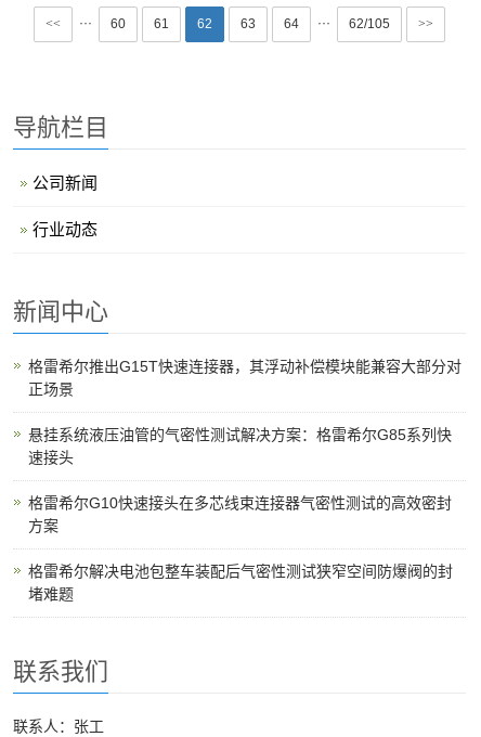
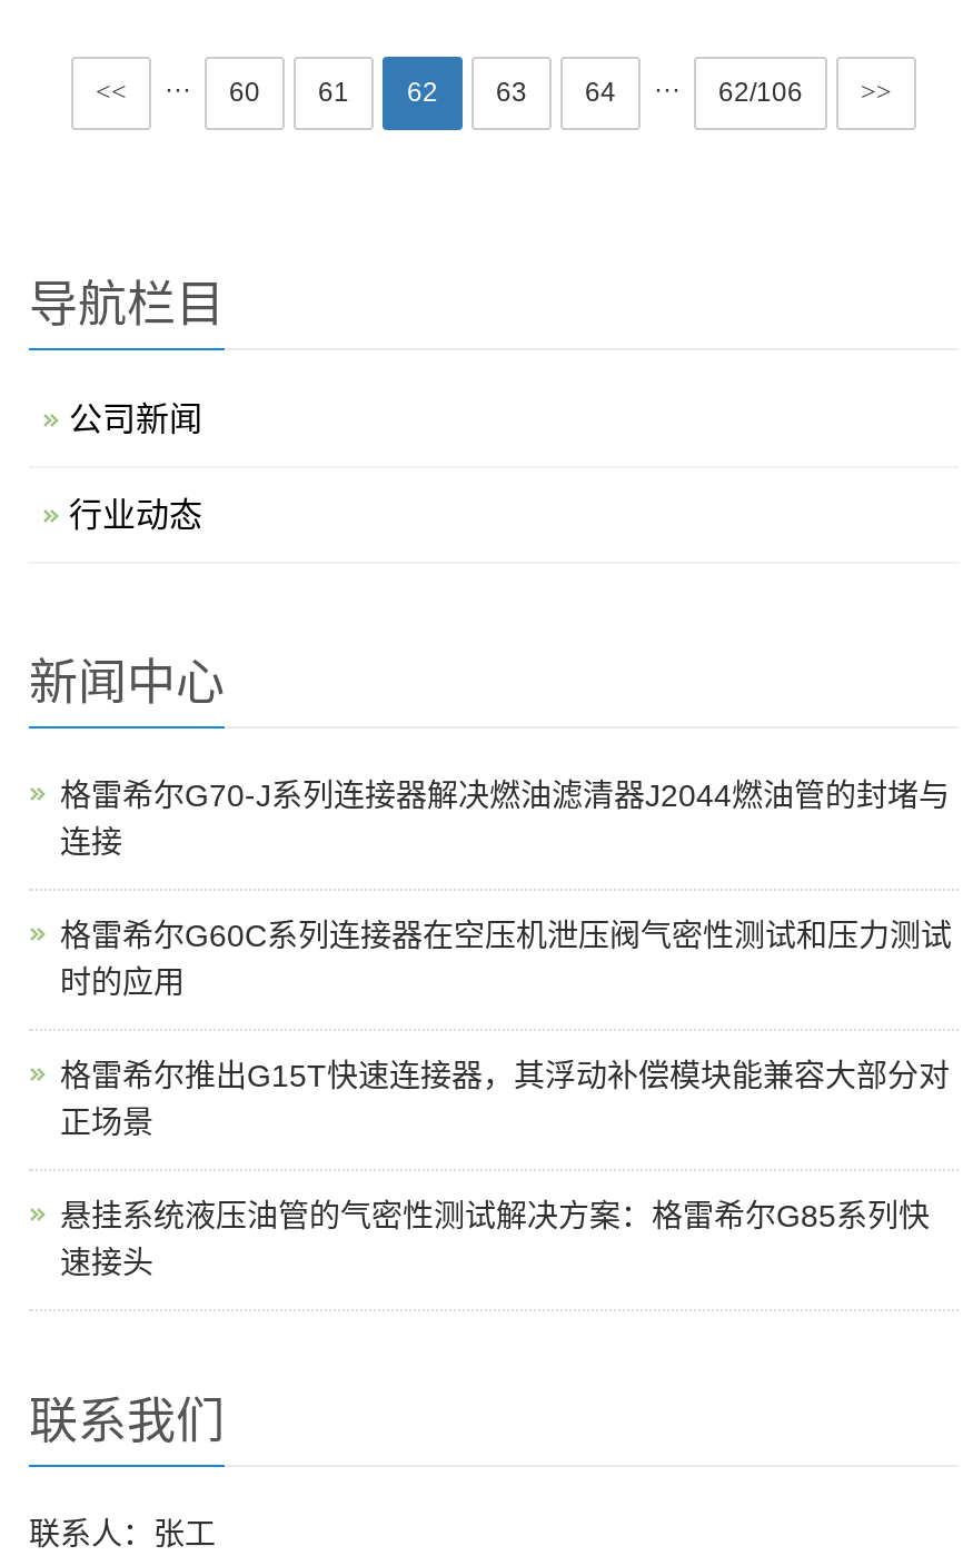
[349,16,390,31] 62/105 -> [718,76,803,107] 62/106
none -> [60,777,952,999] 格雷希尔G70-J系列连接器解决燃油滤清器J2044燃油管的封堵与 | 连接 | 格雷希尔G60C系列连接器在空压机泄压阀气密性测试和压力测试 | 时的应用
moved [28,357,461,443] -> [60,1057,950,1233]: 格雷希尔推出G15T快速连接器，其浮动补偿模块能兼容大部分对 | 正场景 | 悬挂系统液压油管的气密性测试解决方案：格雷希尔G85系列快
[28,494,453,602] 格雷希尔G10快速接头在多芯线束连接器气密性测试的高效密封 | 方案 | 格雷希尔解决电池包整车装配后气密性测试狭窄空间防爆阀的封 | 堵难题 -> none

